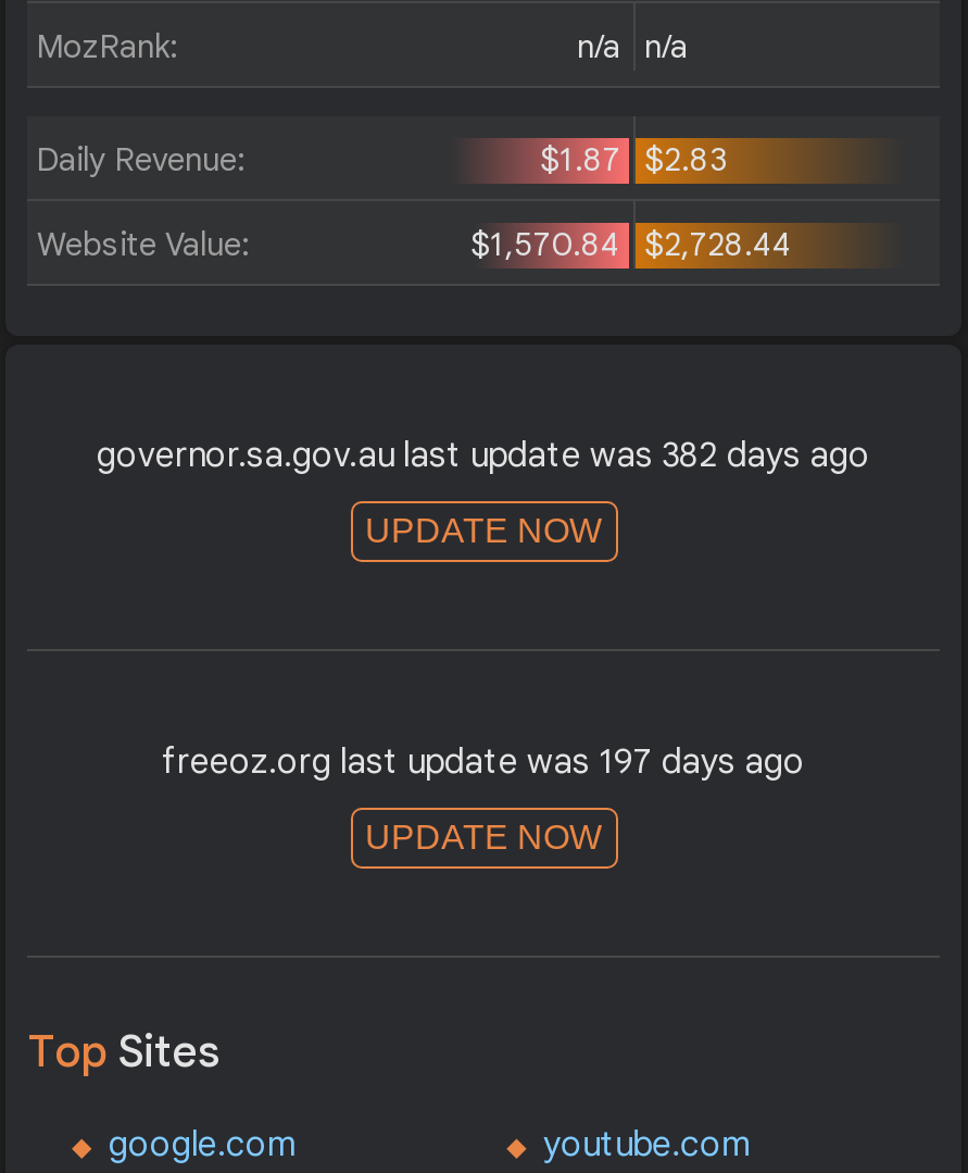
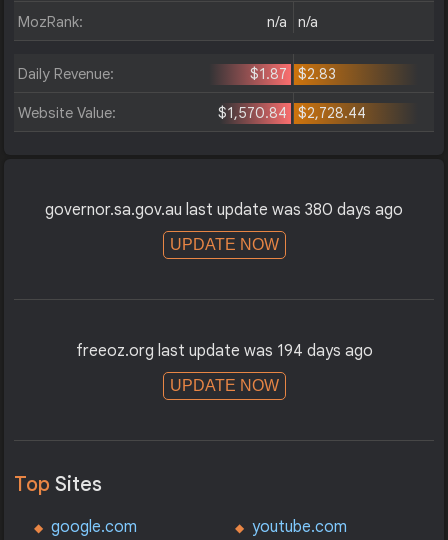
[97,434,870,477] governor.sa.gov.au last update was 382 days ago -> [45,200,403,220] governor.sa.gov.au last update was 380 days ago
[162,740,805,784] freeoz.org last update was 197 days ago -> [75,341,372,361] freeoz.org last update was 194 days ago

